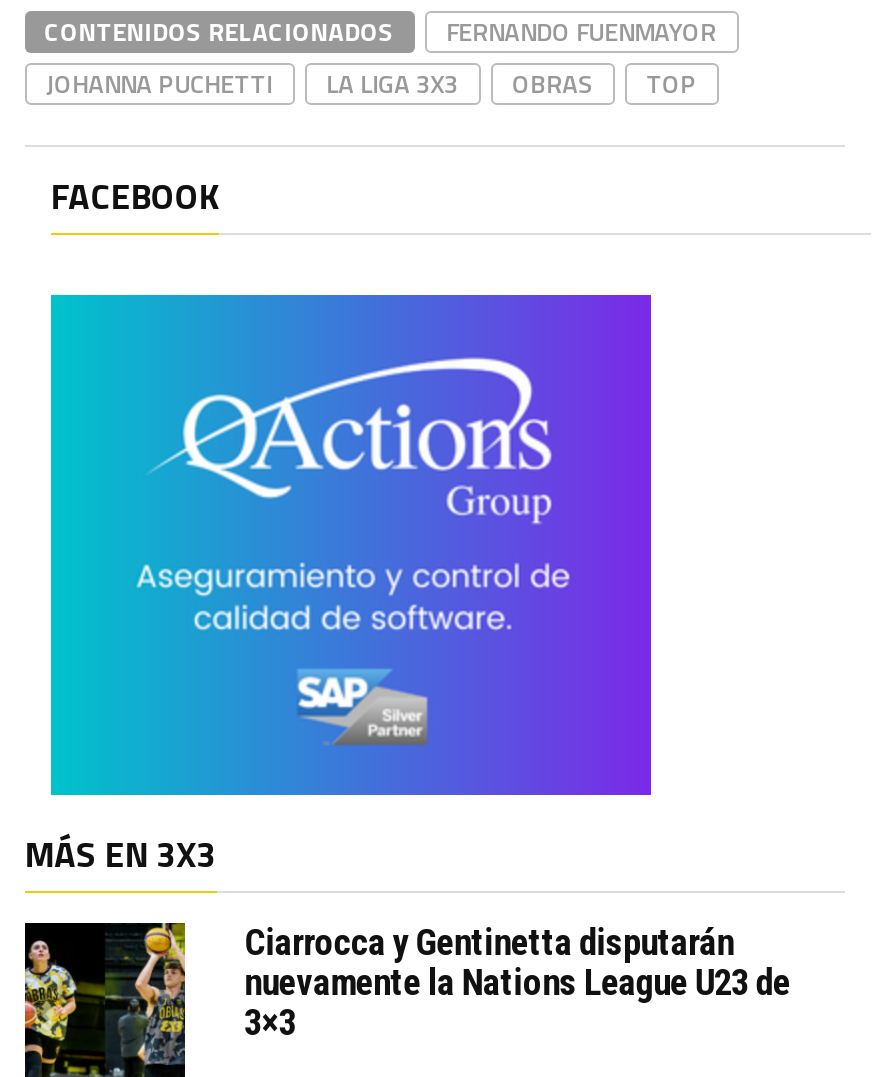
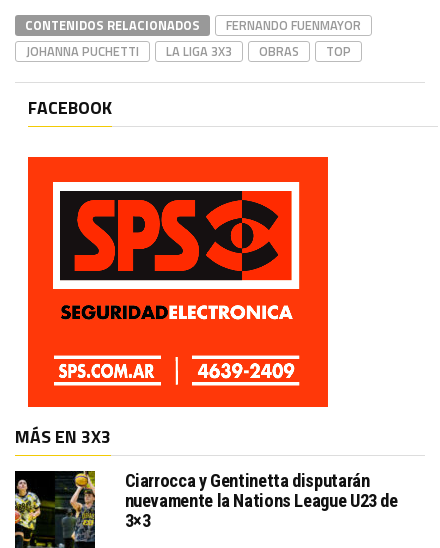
[49,293,653,797] [image] -> [27,156,329,408] [image]

